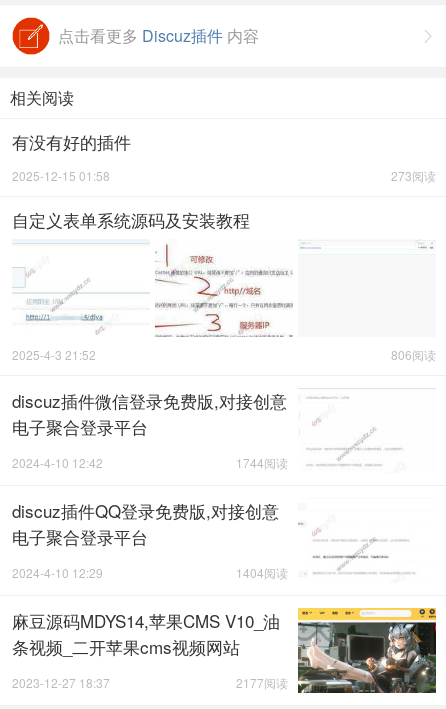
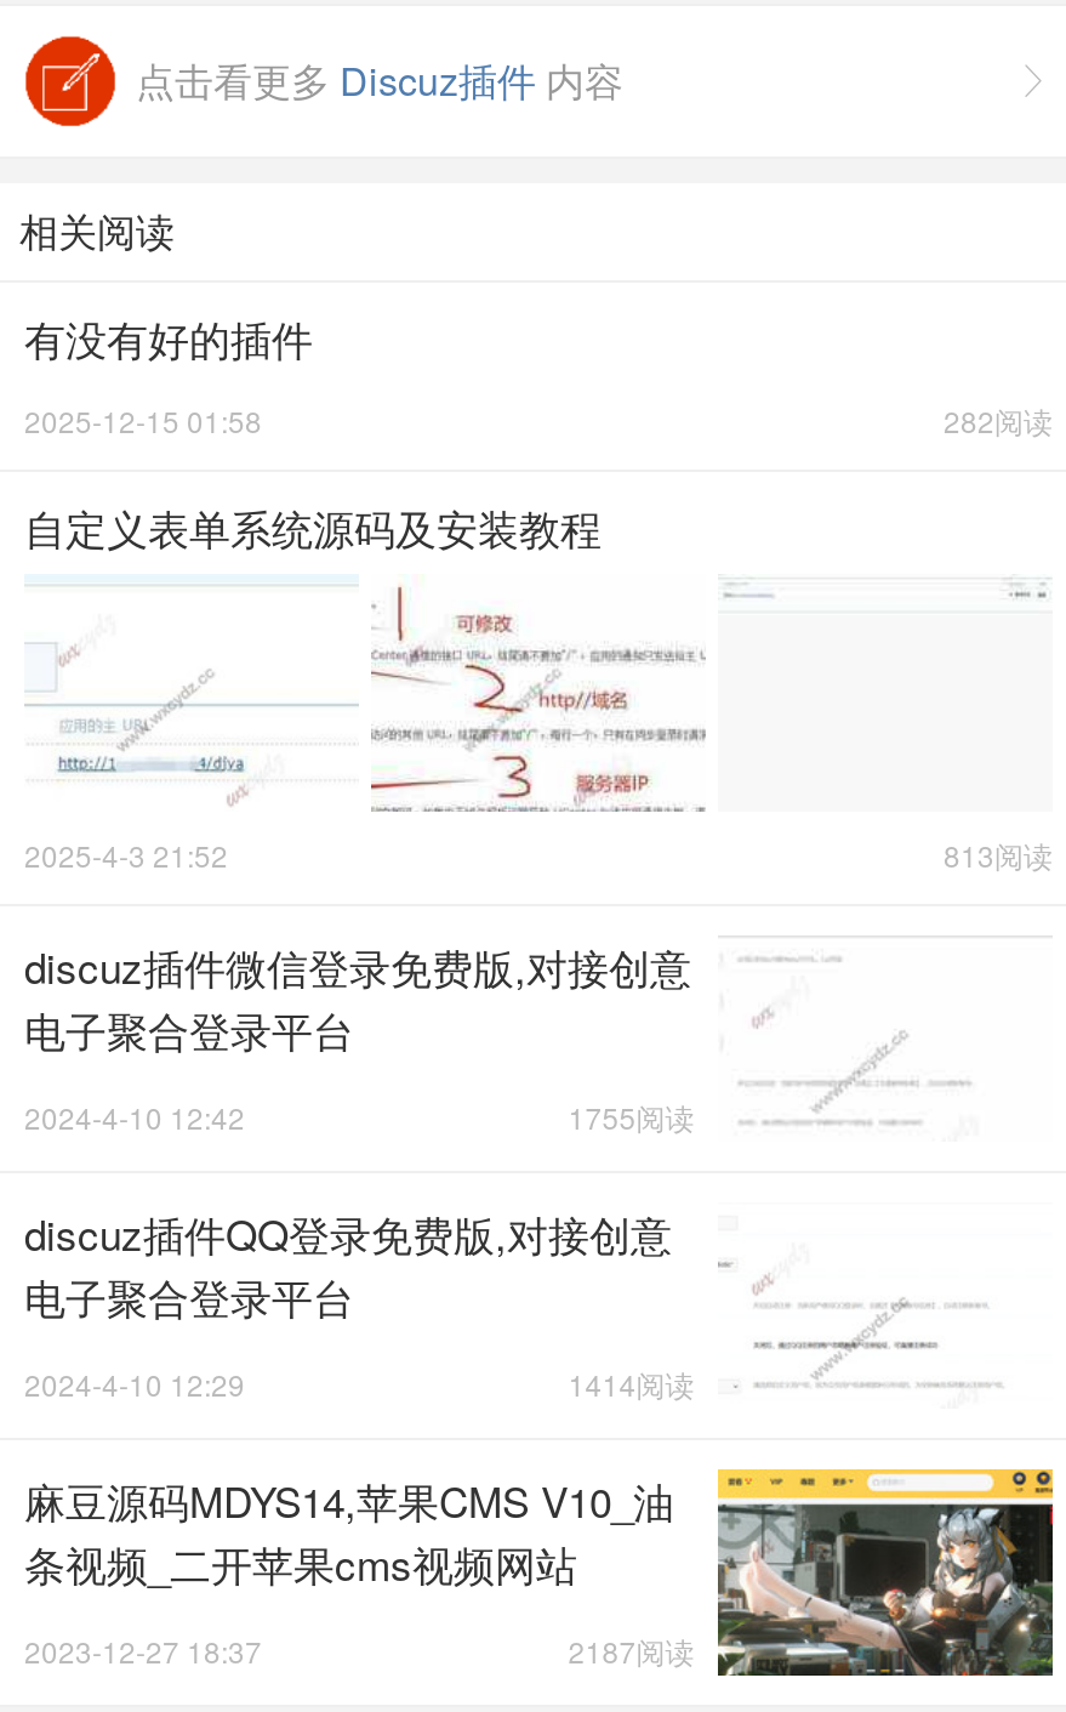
[391,167,436,184] 273阅读 -> [944,399,1053,440] 282阅读
[391,346,436,363] 806阅读 -> [944,833,1053,874] 813阅读
[236,454,288,471] 1744阅读 -> [568,1095,694,1136] 1755阅读
[236,564,288,581] 1404阅读 -> [568,1362,694,1403] 1414阅读
[236,674,288,691] 2177阅读 -> [568,1629,694,1670] 2187阅读

